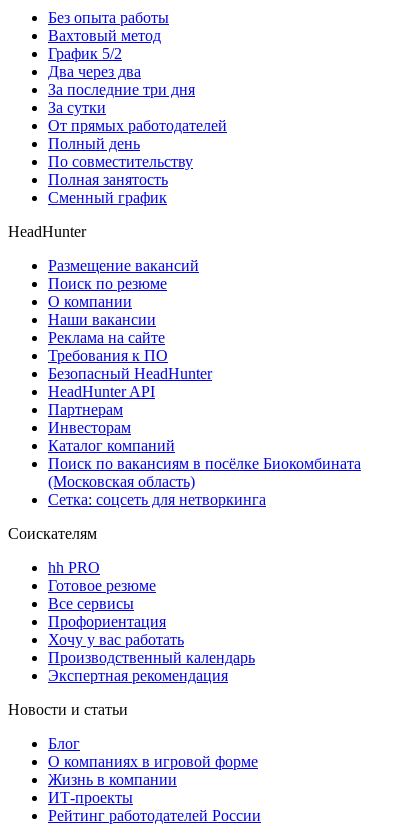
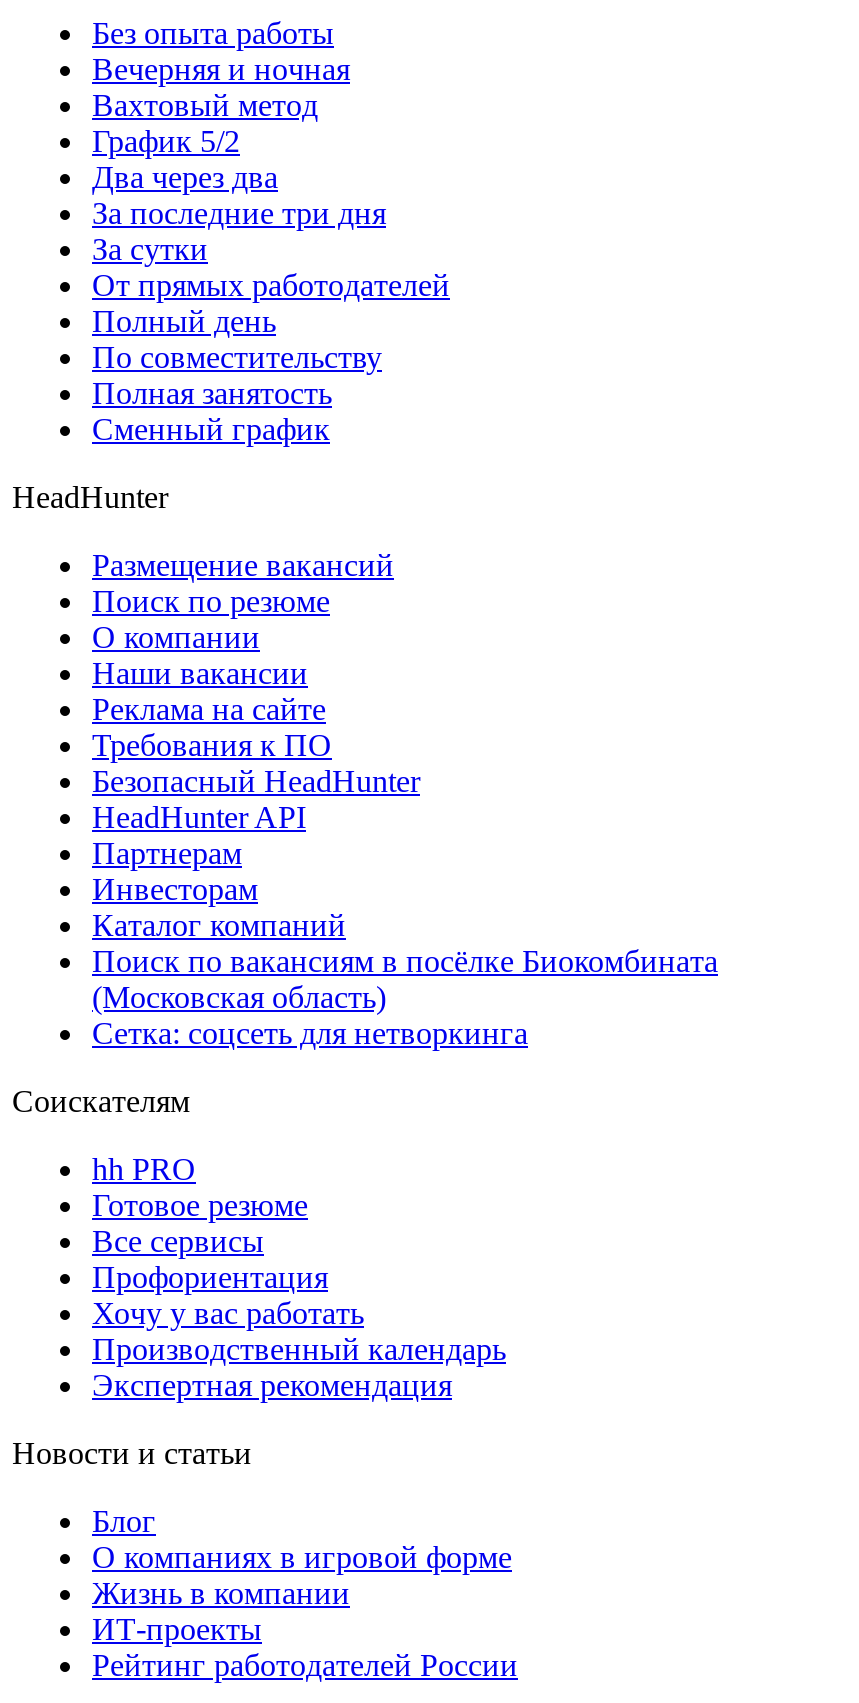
none -> [92,52,350,86] Вечерняя и ночная

